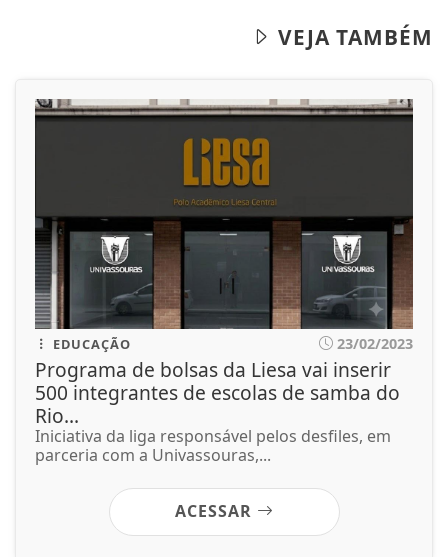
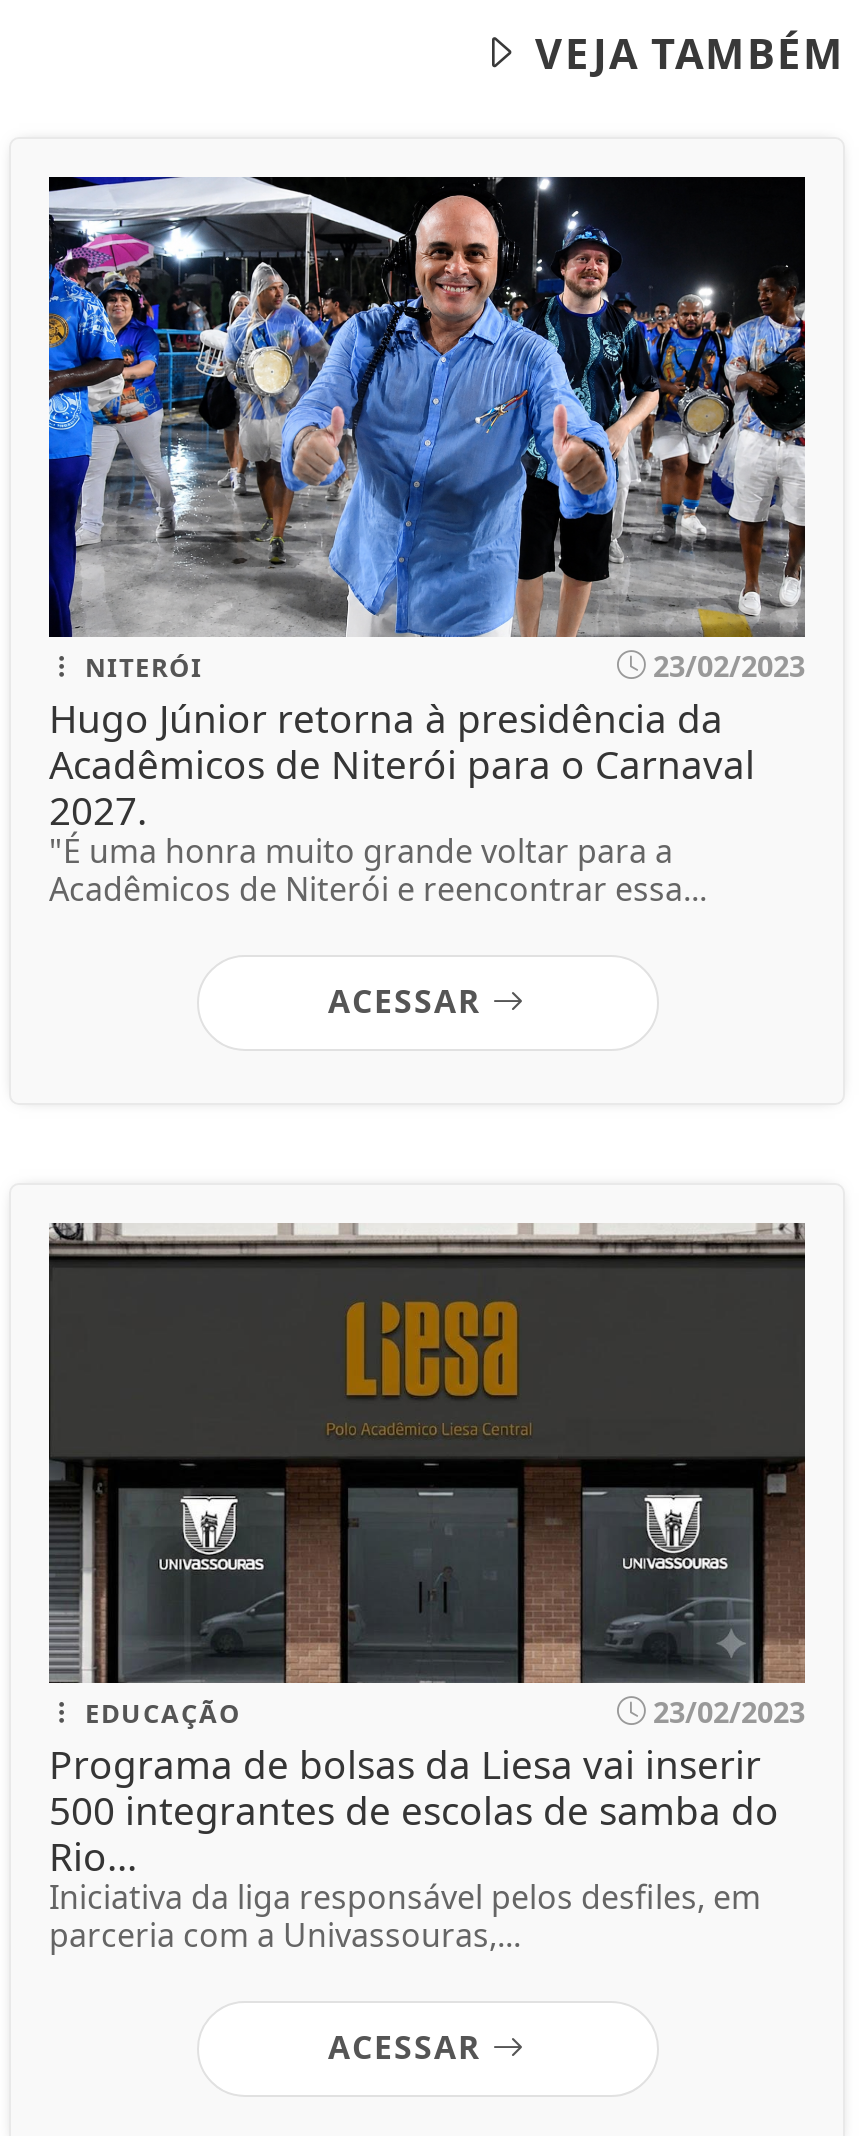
none -> [47,175,805,1022] [image] | NITERÓI | 23/02/2023 | Hugo Júnior retorna à presidência da | Acadêmicos de Niterói para o Carnaval | 2027. | "É uma honra muito grande voltar para a | Acadêmicos de Niterói e reencontrar essa... | ACESSAR

